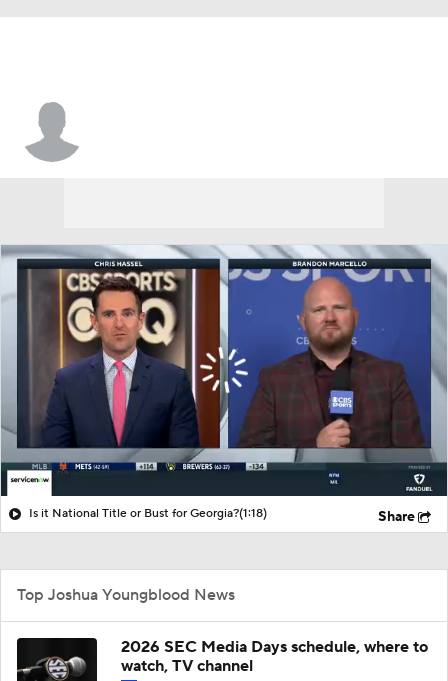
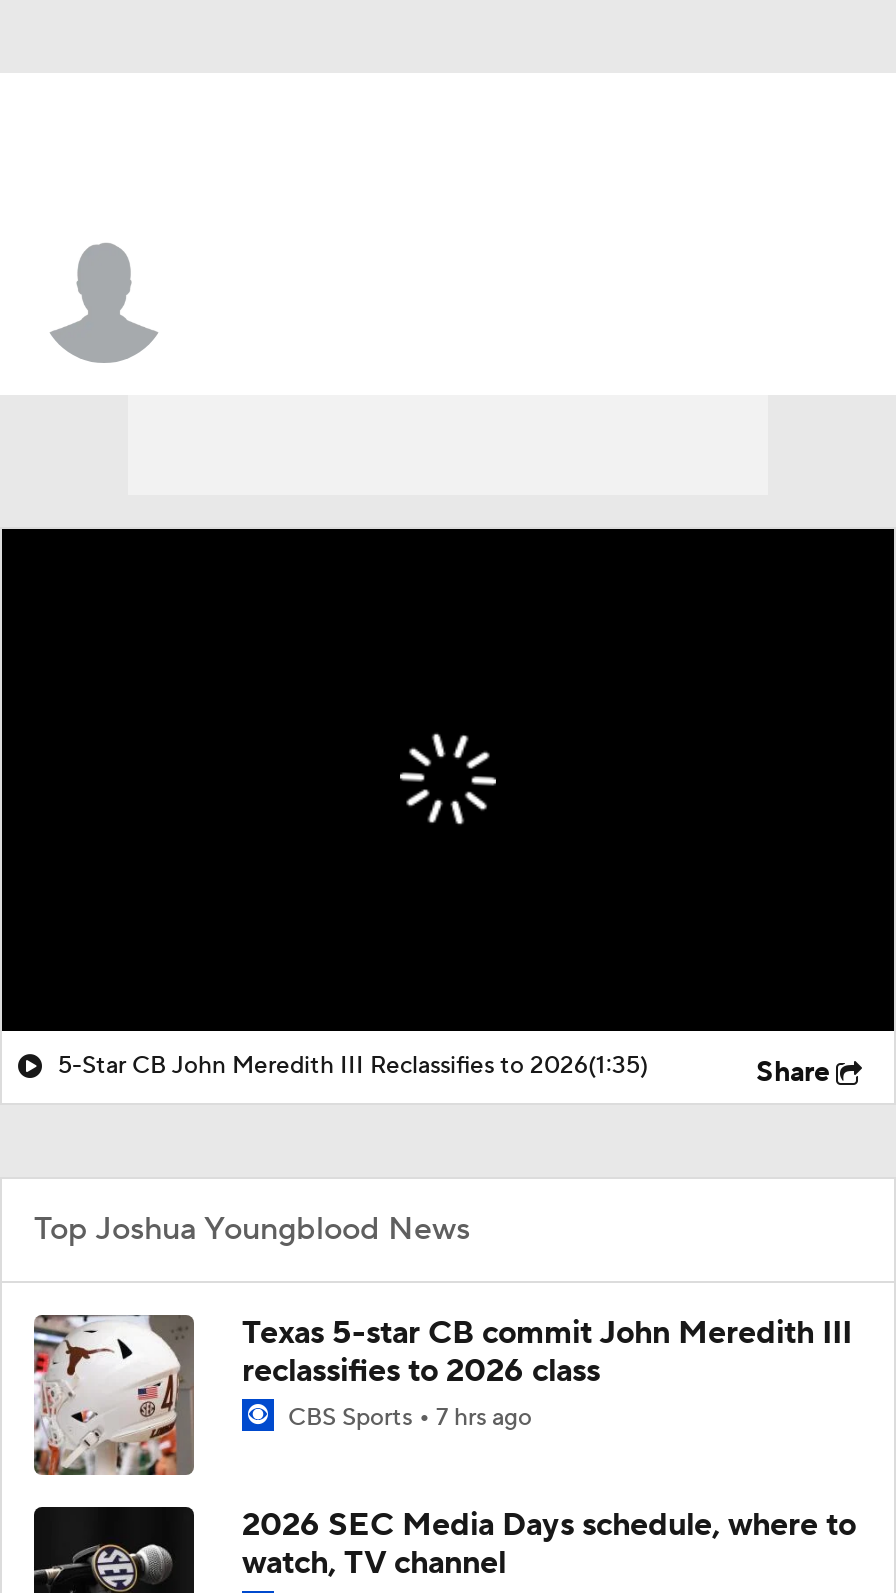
[3,245,445,496] [image] -> none
[29,506,267,521] Is it National Title or Bust for Georgia?(1:18) -> [58,1051,648,1081] 5-Star CB John Meredith III Reclassifies to 2026(1:35)
none -> [34,1313,852,1477] [image] | Texas 5-star CB commit John Meredith III | reclassifies to 2026 class | CBS Sports 7 hrs ago

